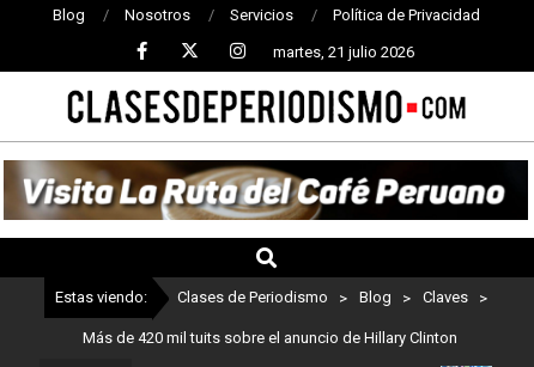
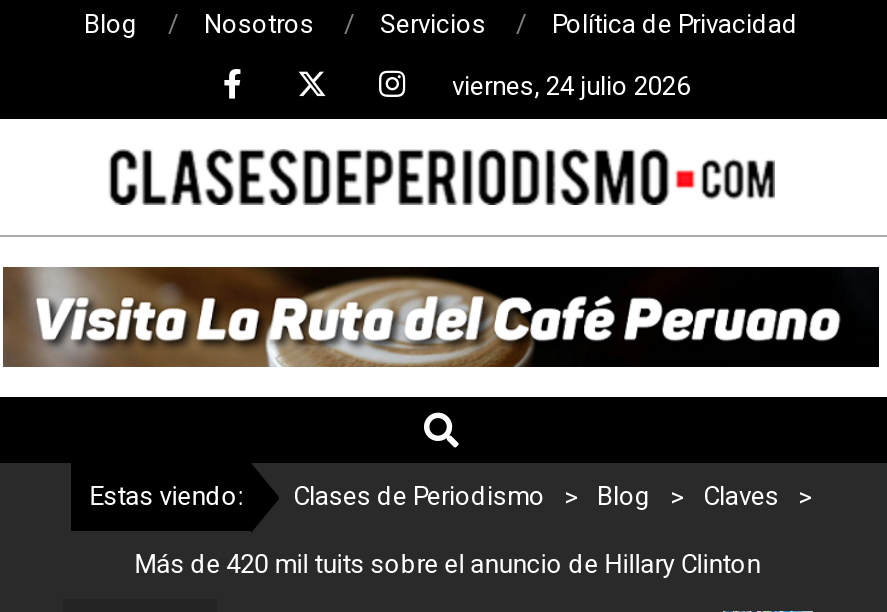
[273,42,414,60] martes, 21 julio 2026 -> [452,70,690,100] viernes, 24 julio 2026

